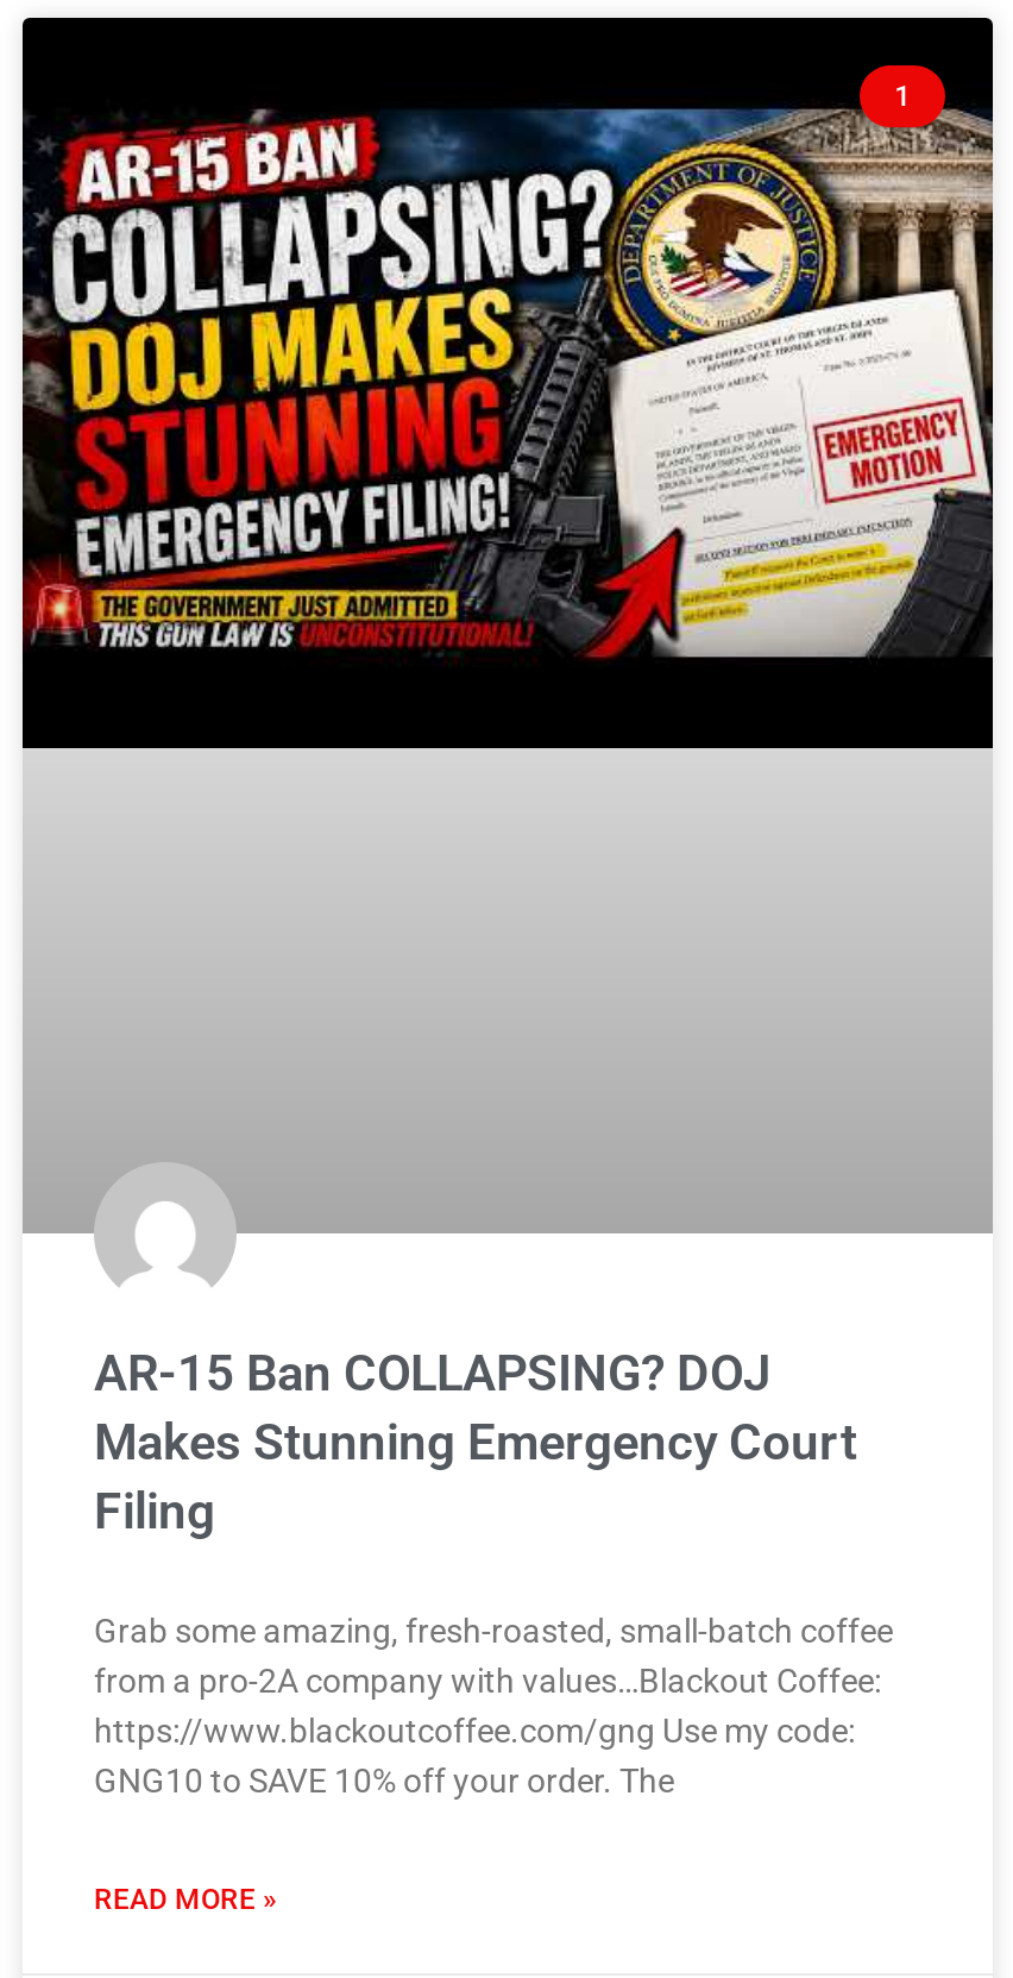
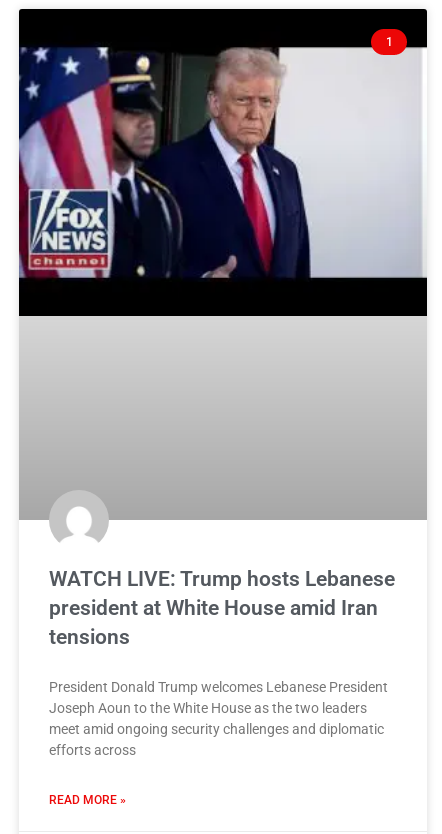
[20,106,995,660] [image] -> [18,46,427,279] [image]
[94,1344,857,1539] AR-15 Ban COLLAPSING? DOJ | Makes Stunning Emergency Court | Filing -> [49,566,395,648] WATCH LIVE: Trump hosts Lebanese | president at White House amid Iran | tensions
[94,1610,893,1798] Grab some amazing, fresh-roasted, small-batch coffee | from a pro-2A company with values…Blackout Coffee: | https://www.blackoutcoffee.com/gng Use my code: | GNG10 to SAVE 10% off your order. The -> [49,678,388,757] President Donald Trump welcomes Lebanese President | Joseph Aoun to the White House as the two leaders | meet amid ongoing security challenges and diplomatic | efforts across

